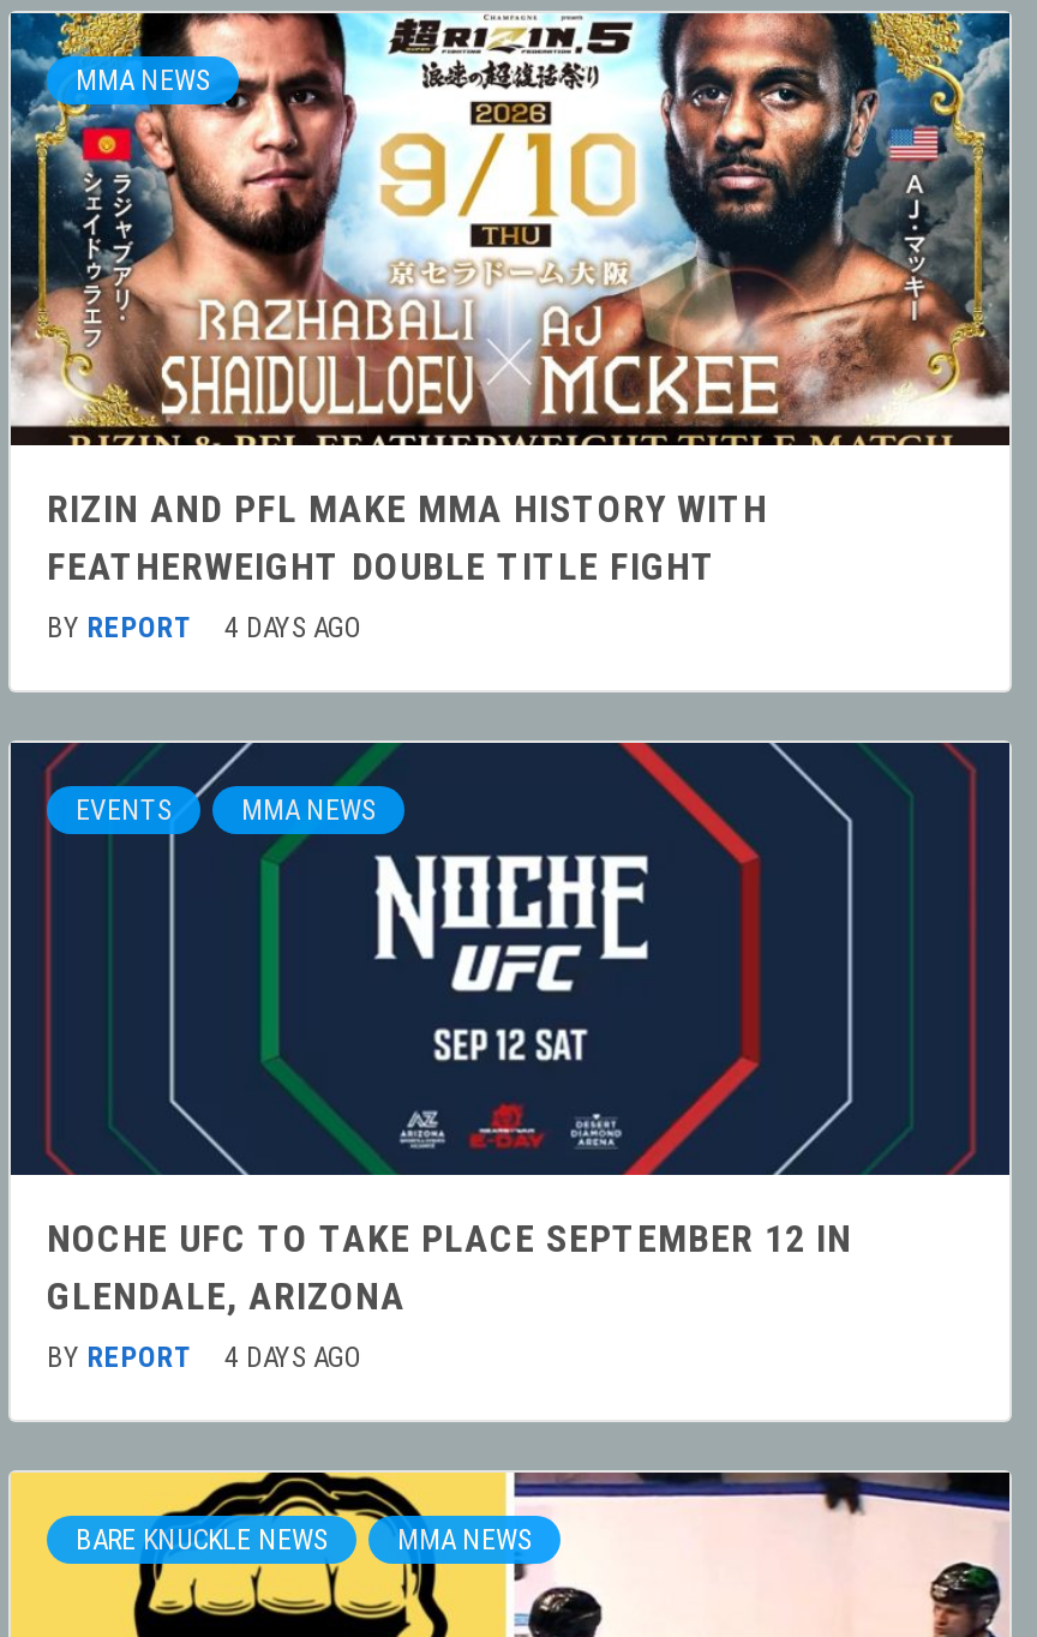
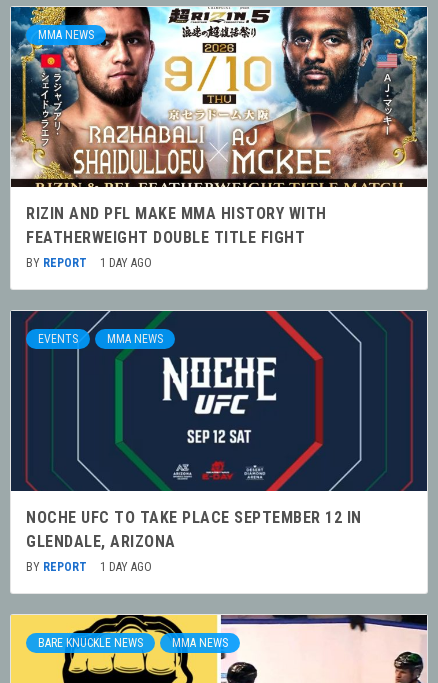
[47,612,364,646] BY REPORT 4 DAYS AGO -> [26,256,152,270] BY REPORT 1 DAY AGO
[47,1342,364,1375] BY REPORT 4 DAYS AGO -> [26,560,152,574] BY REPORT 1 DAY AGO

